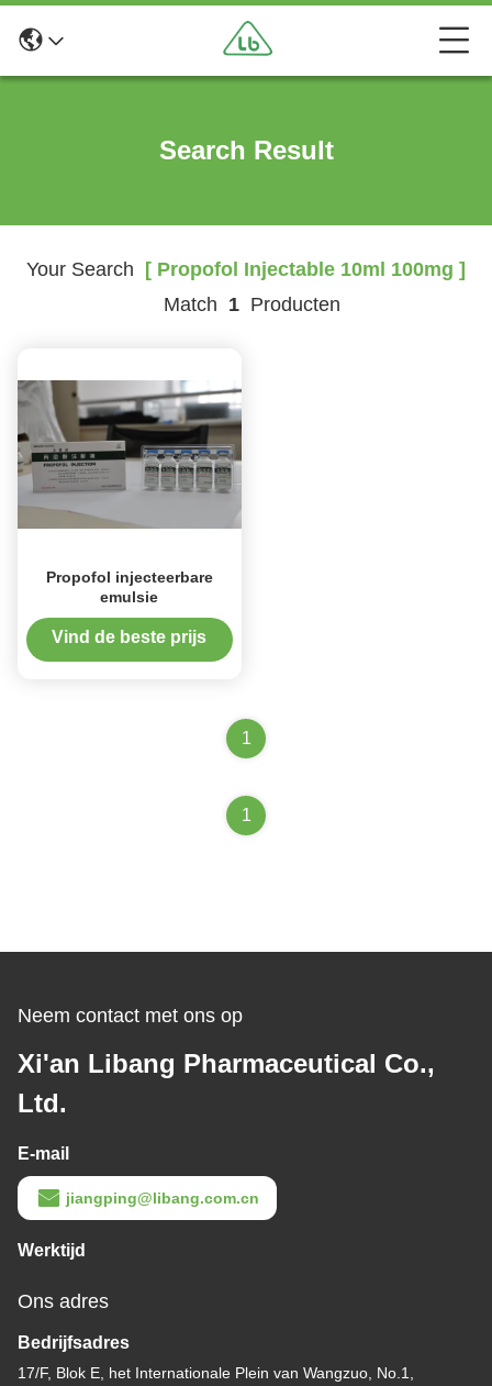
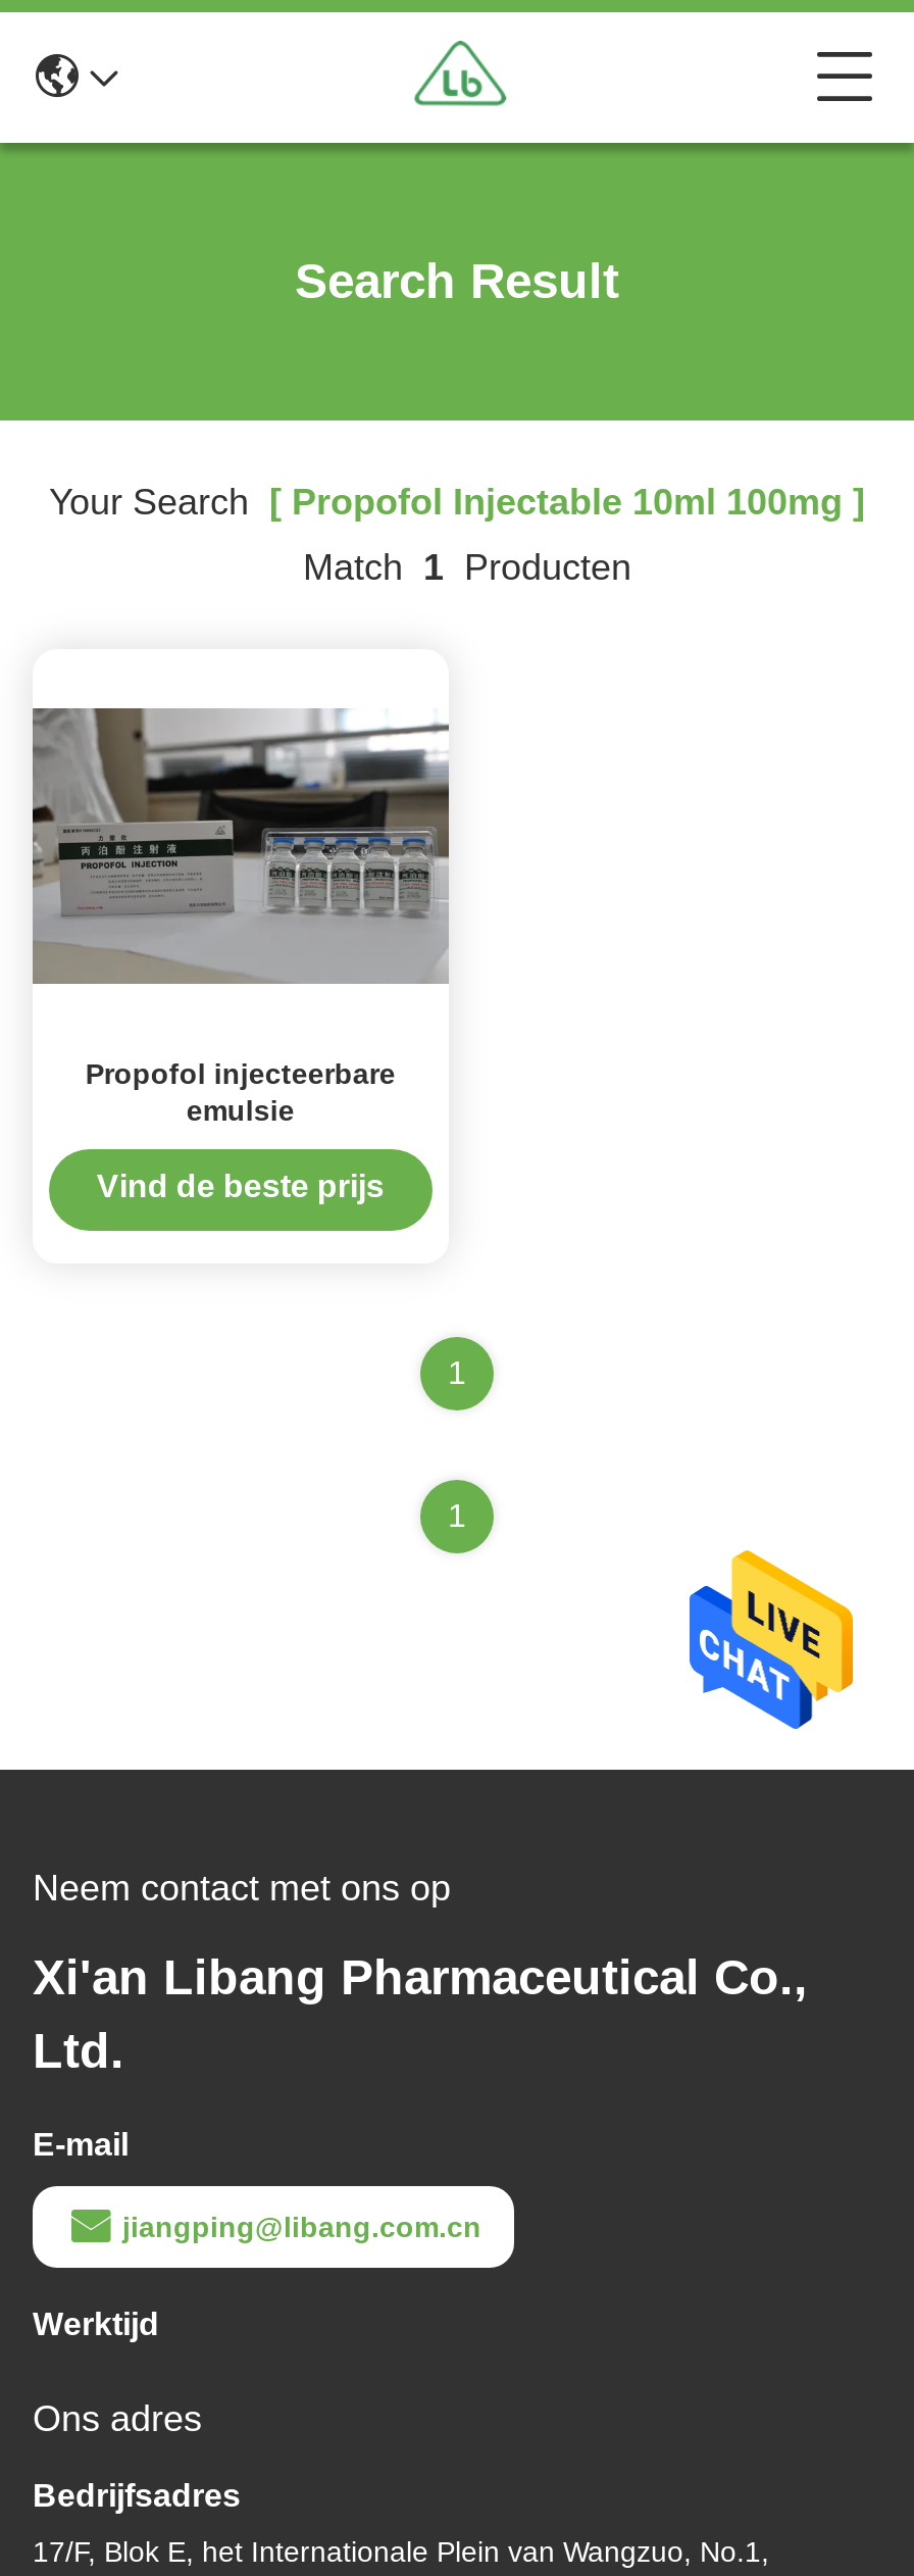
none -> [688,1547,855,1731] [image]

